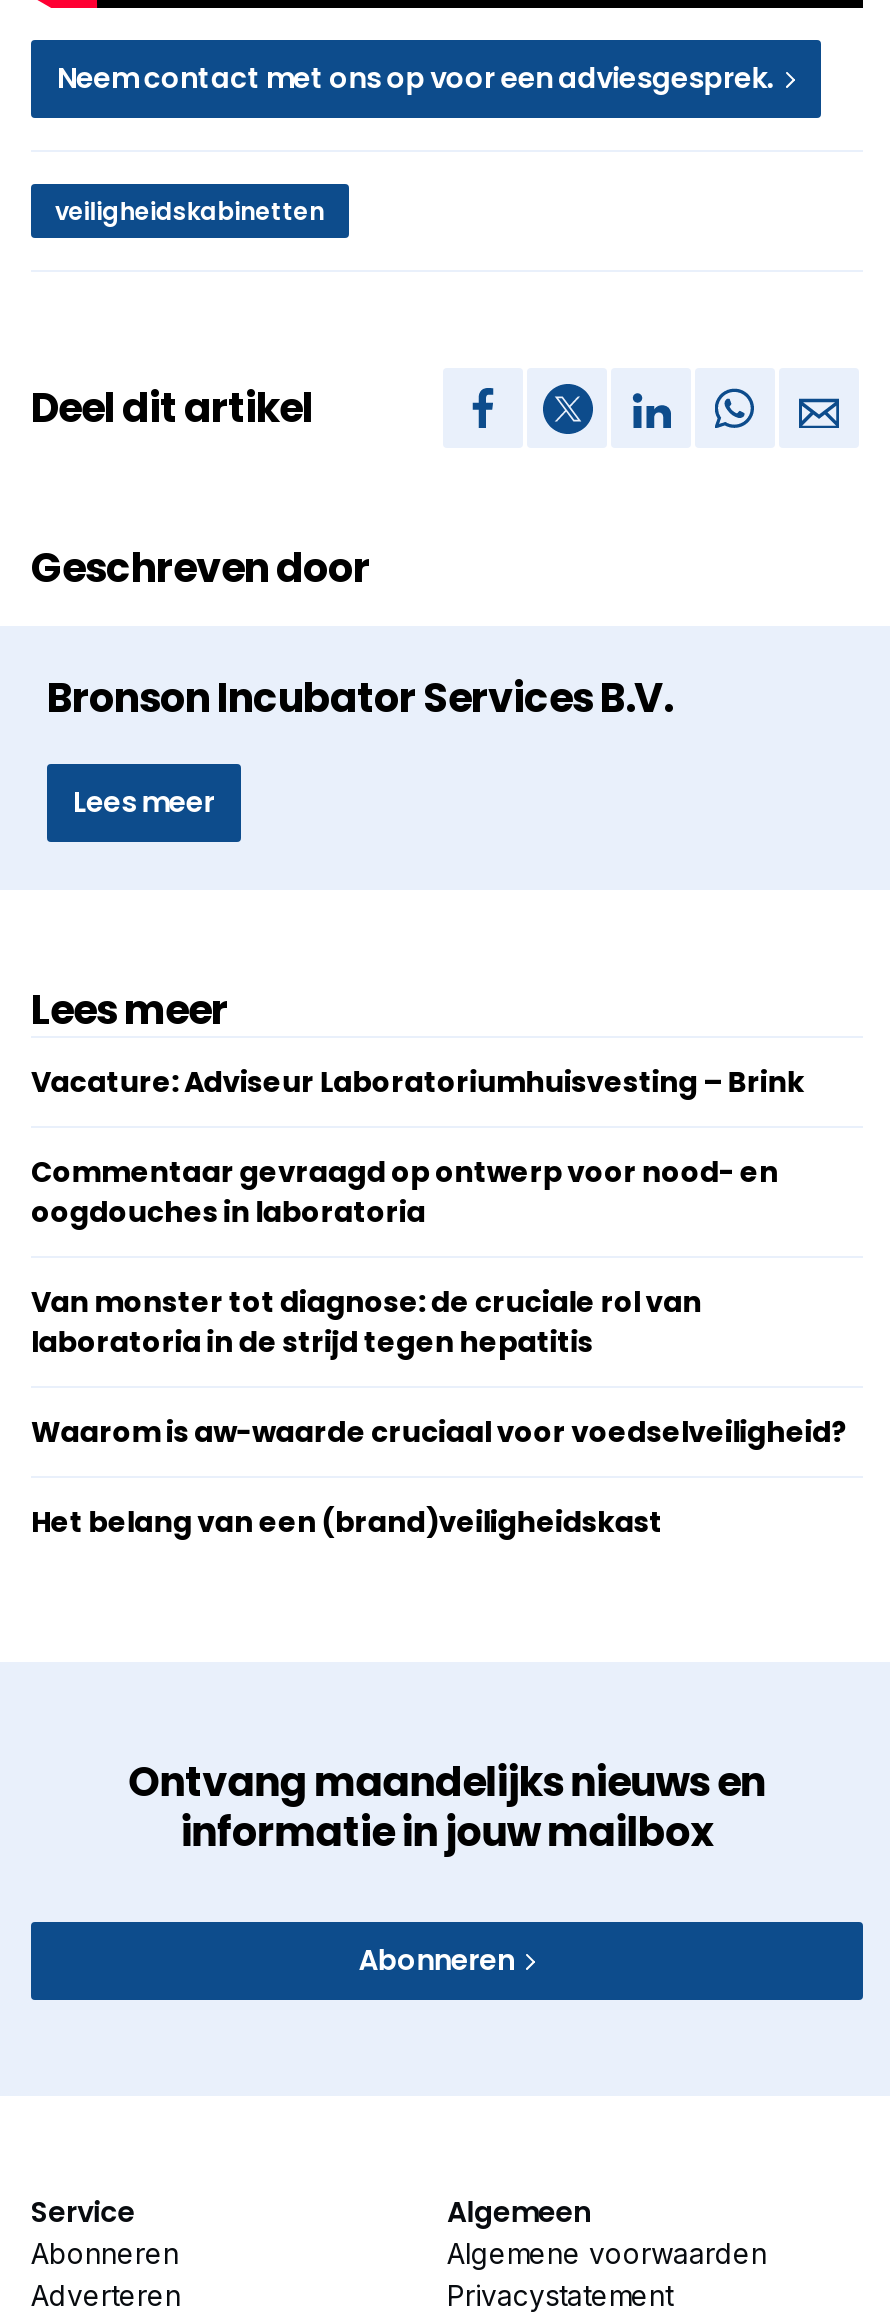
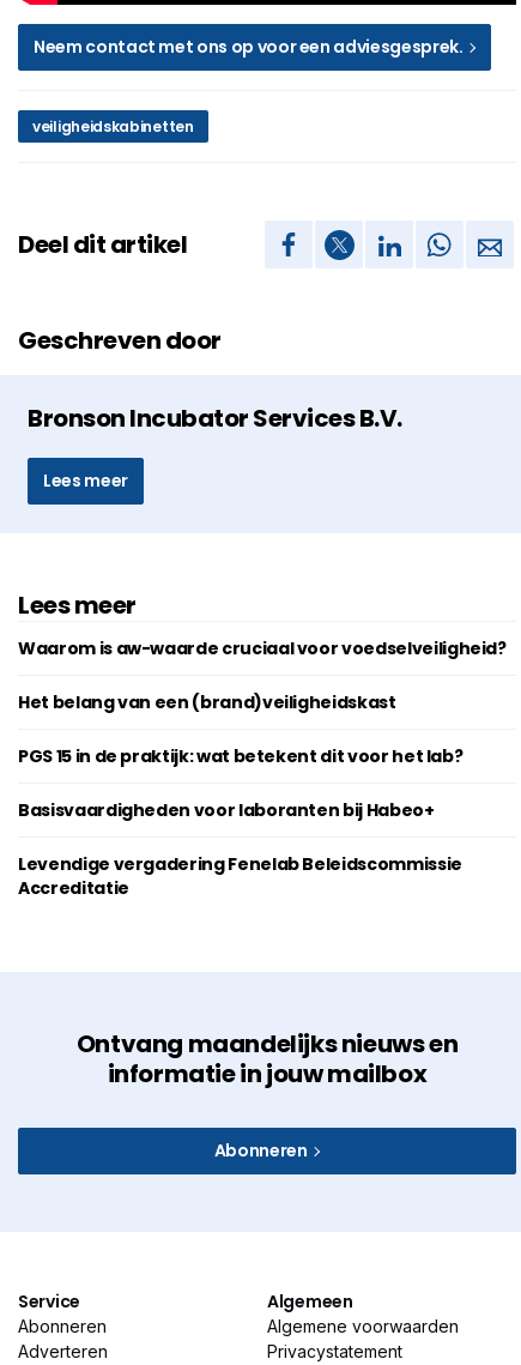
[31,1062,804,1362] Vacature: Adviseur Laboratoriumhuisvesting – Brink | Commentaar gevraagd op ontwerp voor nood- en | oogdouches in laboratoria | Van monster tot diagnose: de cruciale rol van | laboratoria in de strijd tegen hepatitis -> none
moved [31,1412,847,1542] -> [18,636,506,714]: Waarom is aw-waarde cruciaal voor voedselveiligheid? | Het belang van een (brand)veiligheidskast
none -> [18,744,463,900] PGS 15 in de praktijk: wat betekent dit voor het lab? | Basisvaardigheden voor laboranten bij Habeo+ | Levendige vergadering Fenelab Beleidscommissie | Accreditatie

